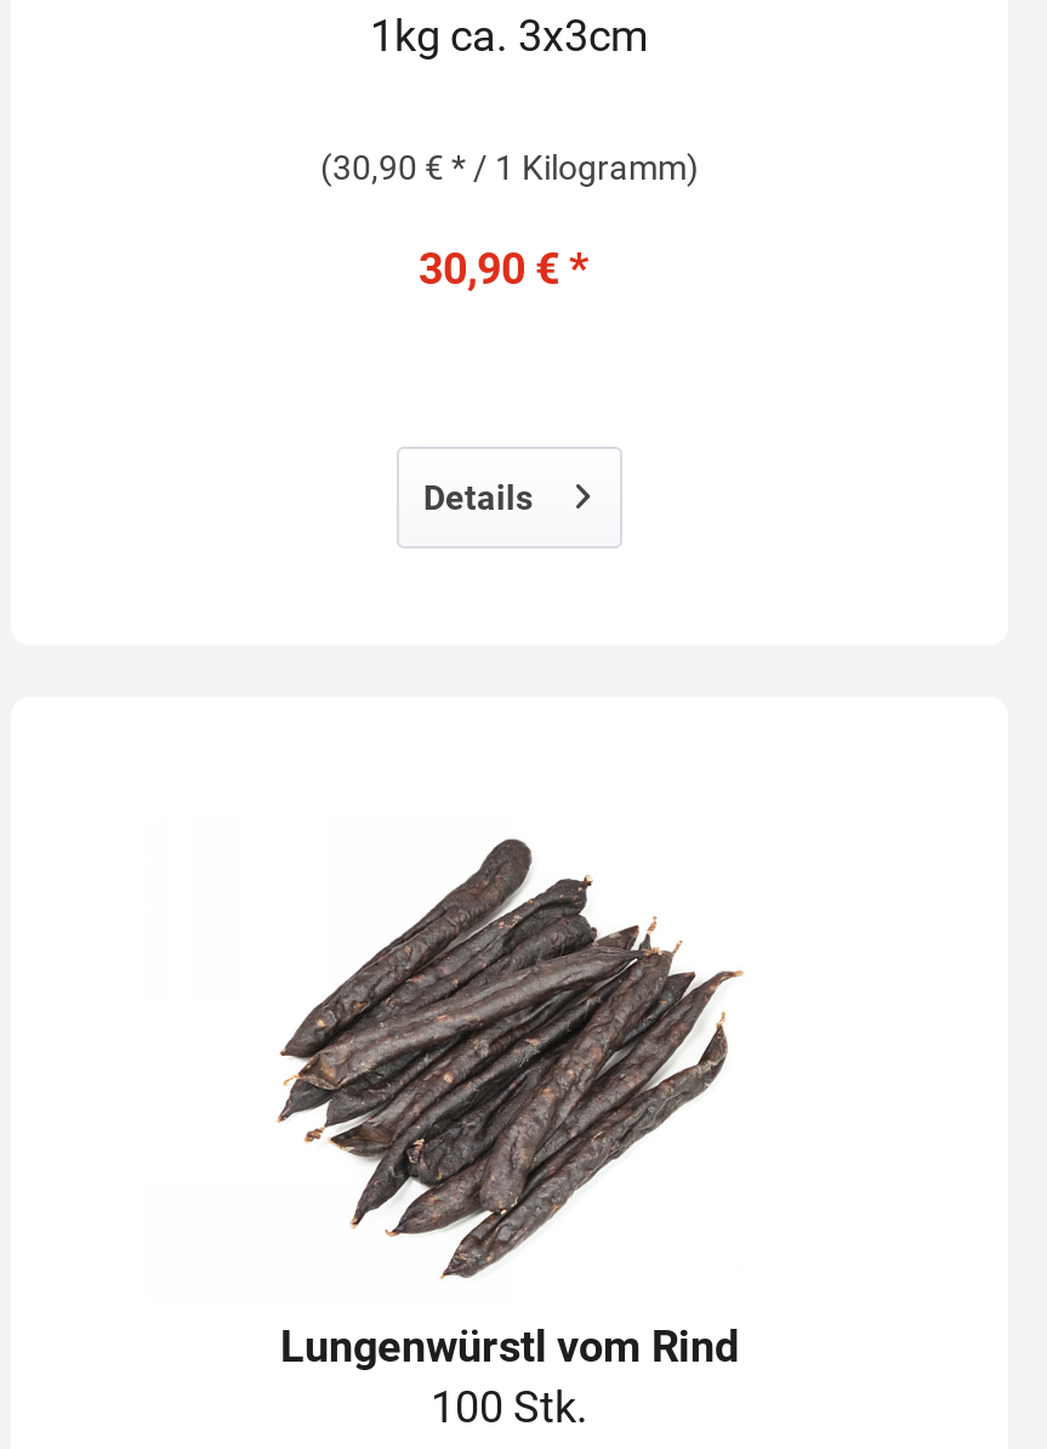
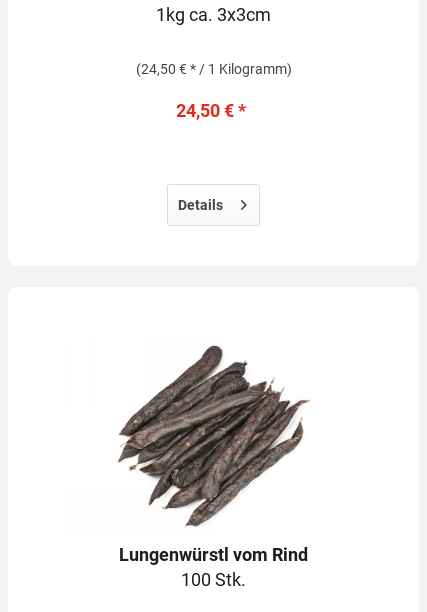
[320,147,699,186] (30,90 € * / 1 Kilogramm) -> [135,60,291,76] (24,50 € * / 1 Kilogramm)
[419,241,588,292] 30,90 € * -> [176,99,246,120] 24,50 € *

